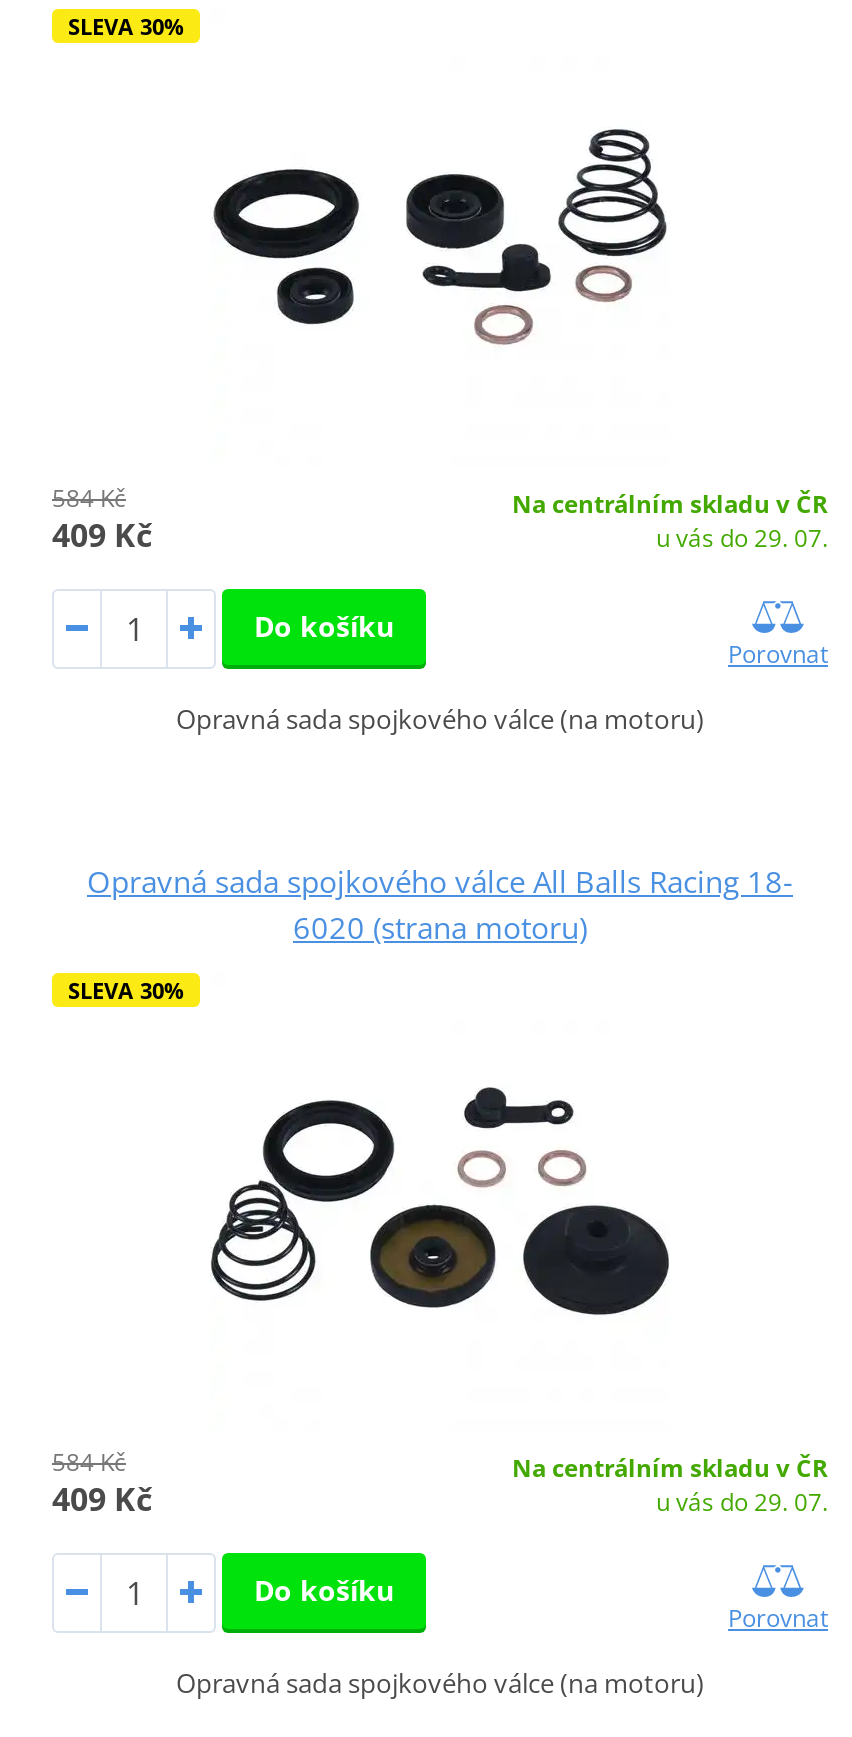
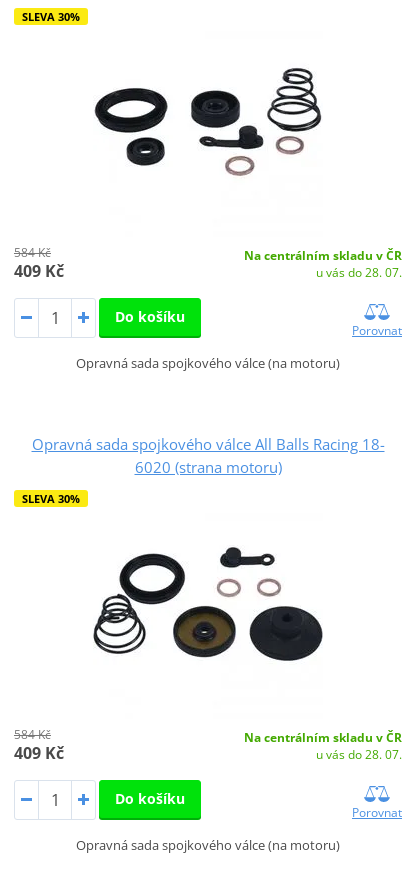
[656,520,828,554] u vás do 29. 07. -> [316,264,402,281] u vás do 28. 07.
[656,1484,828,1518] u vás do 29. 07. -> [316,746,402,763] u vás do 28. 07.

